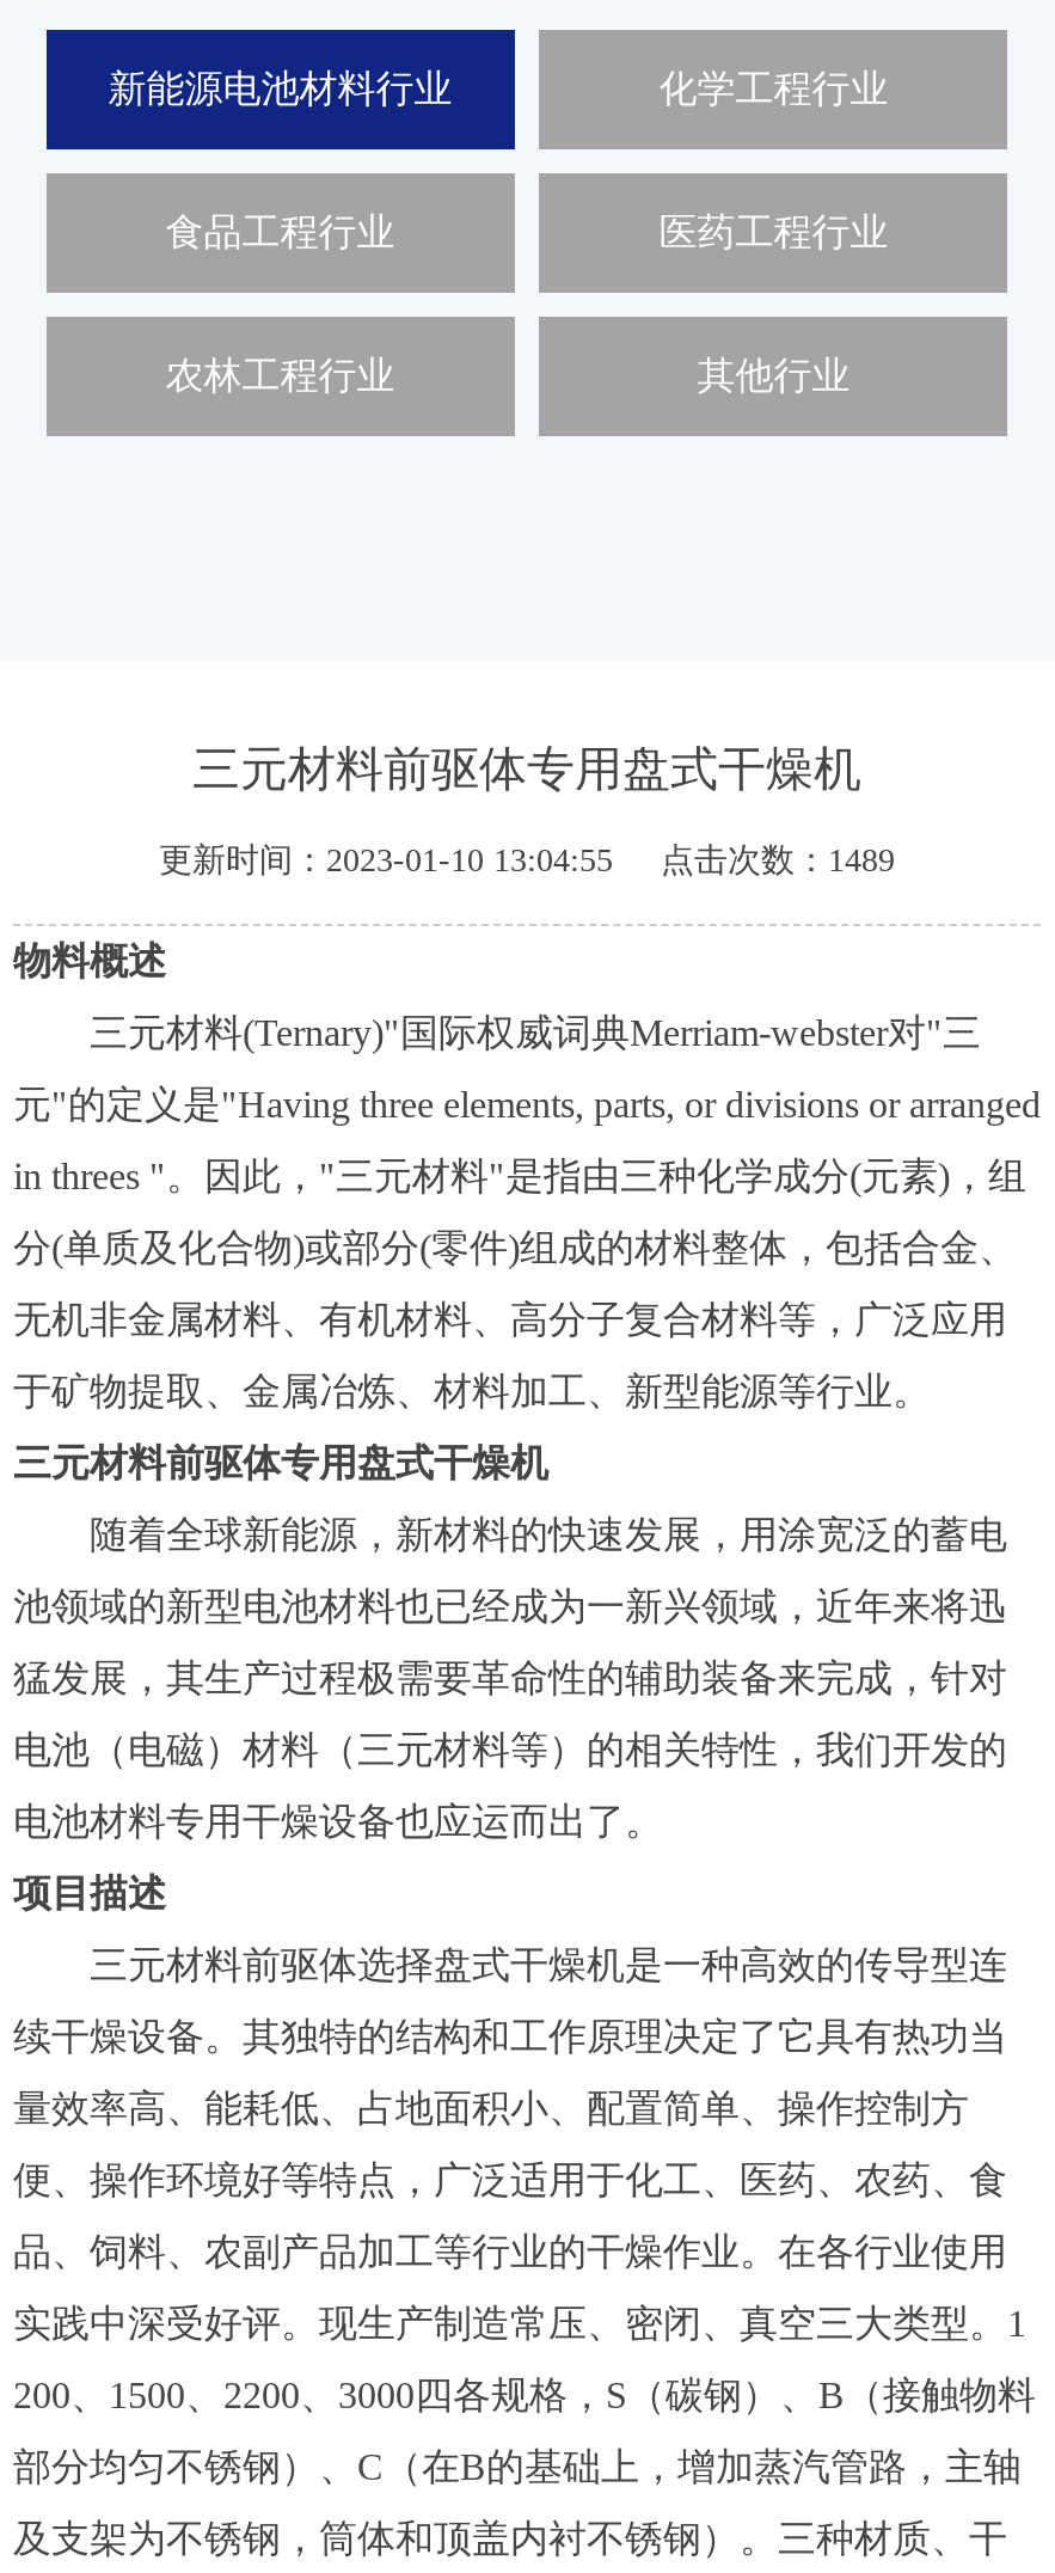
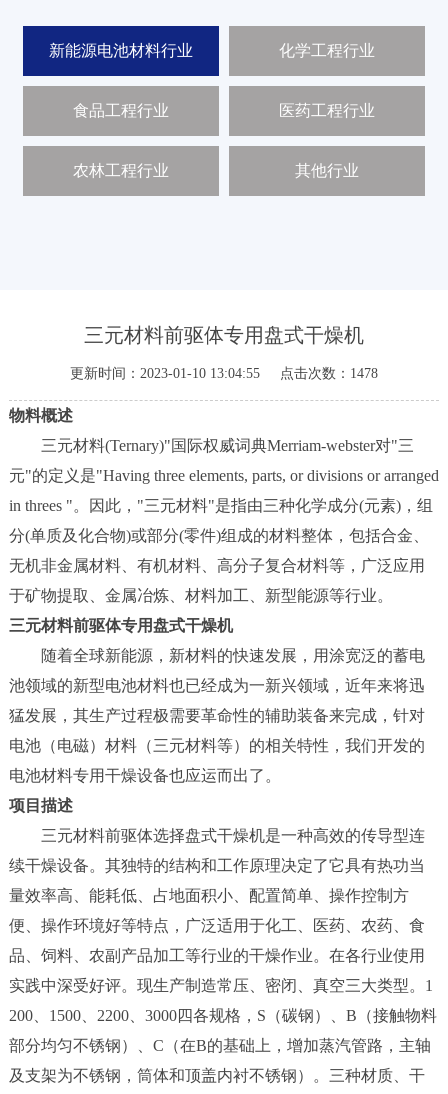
[159,843,895,878] 更新时间：2023-01-10 13:04:55 点击次数：1489 -> [70,366,378,381] 更新时间：2023-01-10 13:04:55 点击次数：1478

